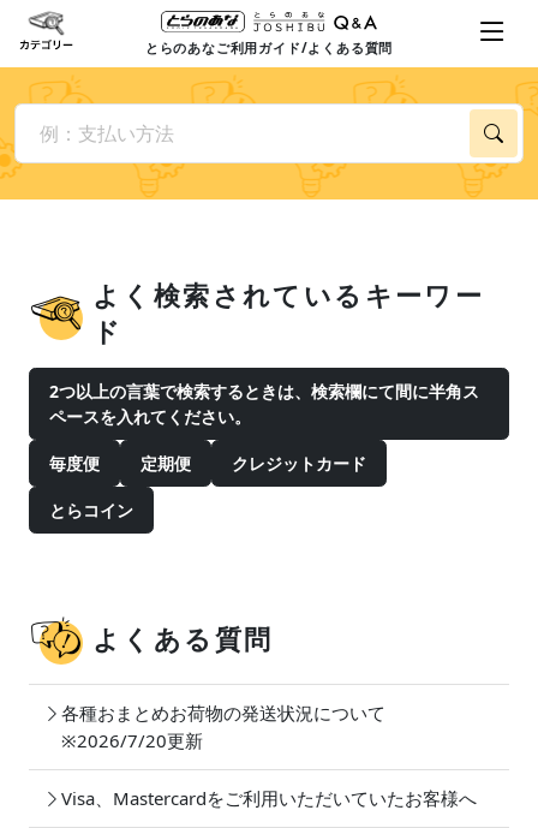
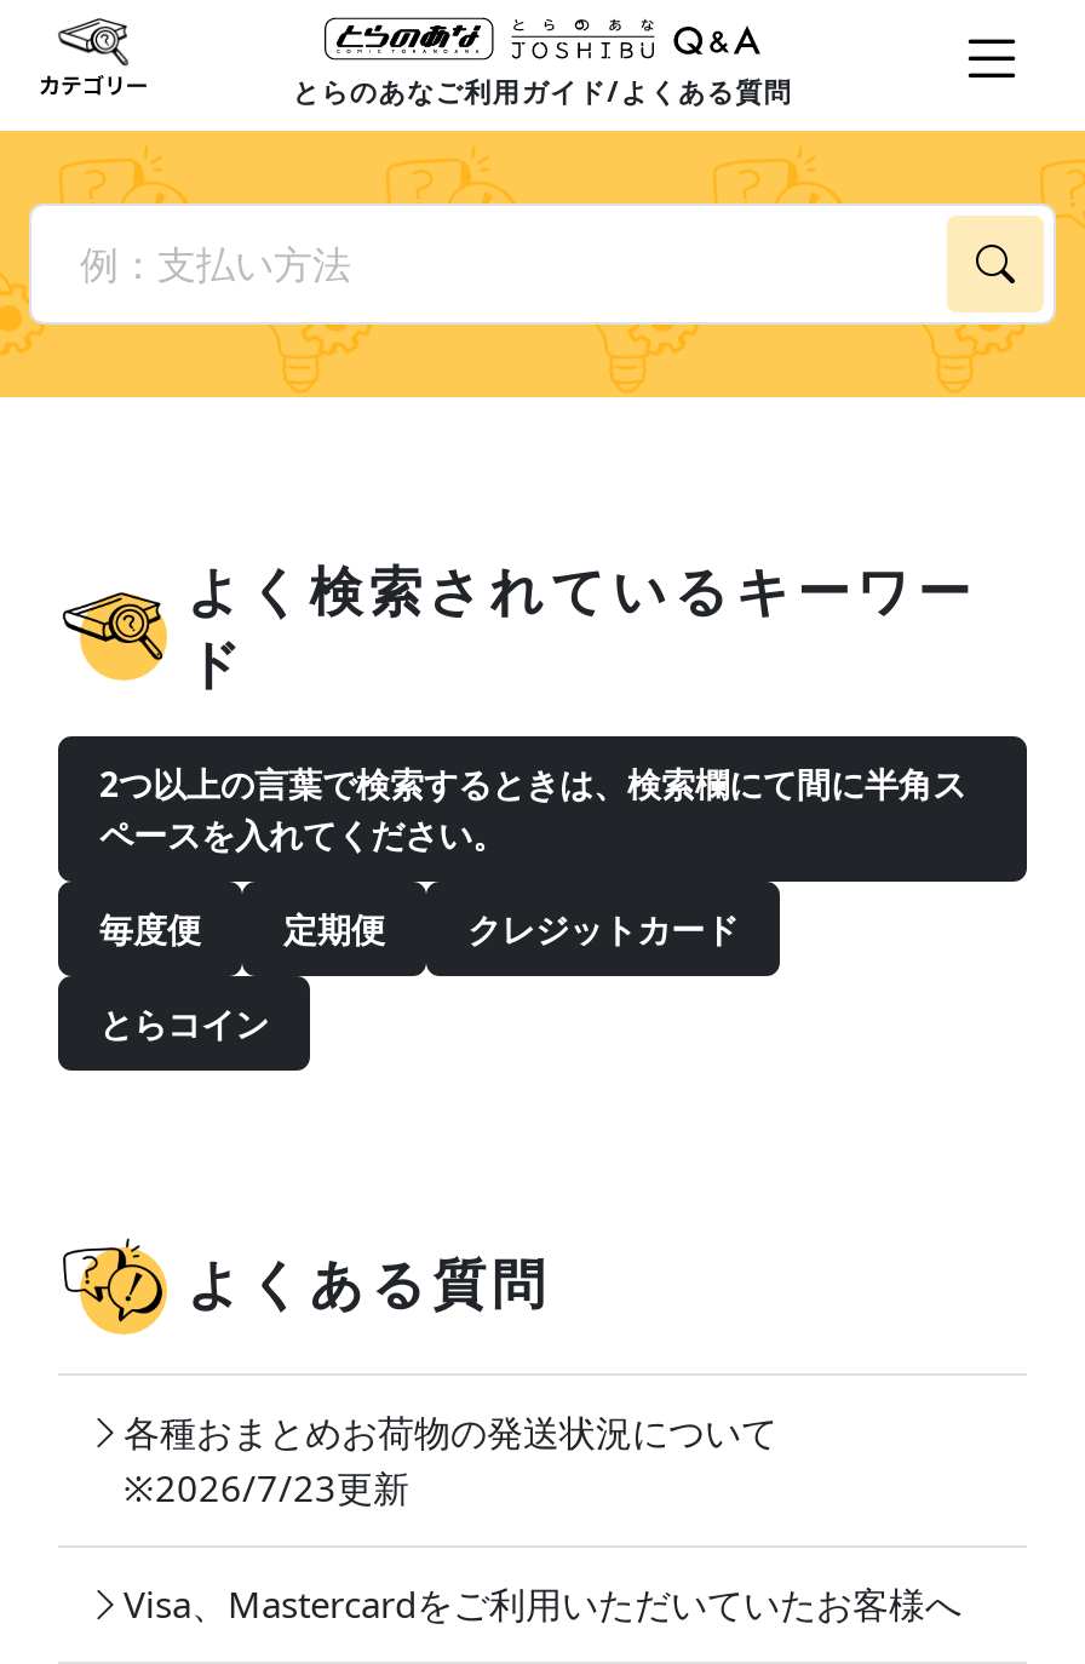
[61,728,203,752] ※2026/7/20更新 -> [124,1463,409,1511] ※2026/7/23更新

